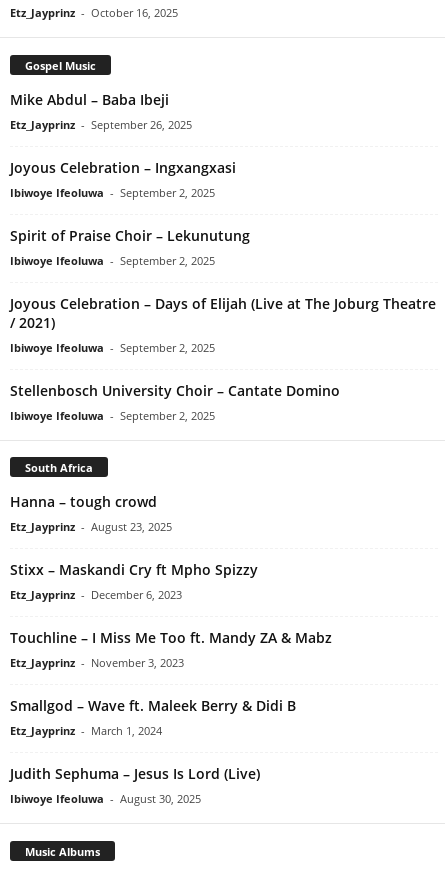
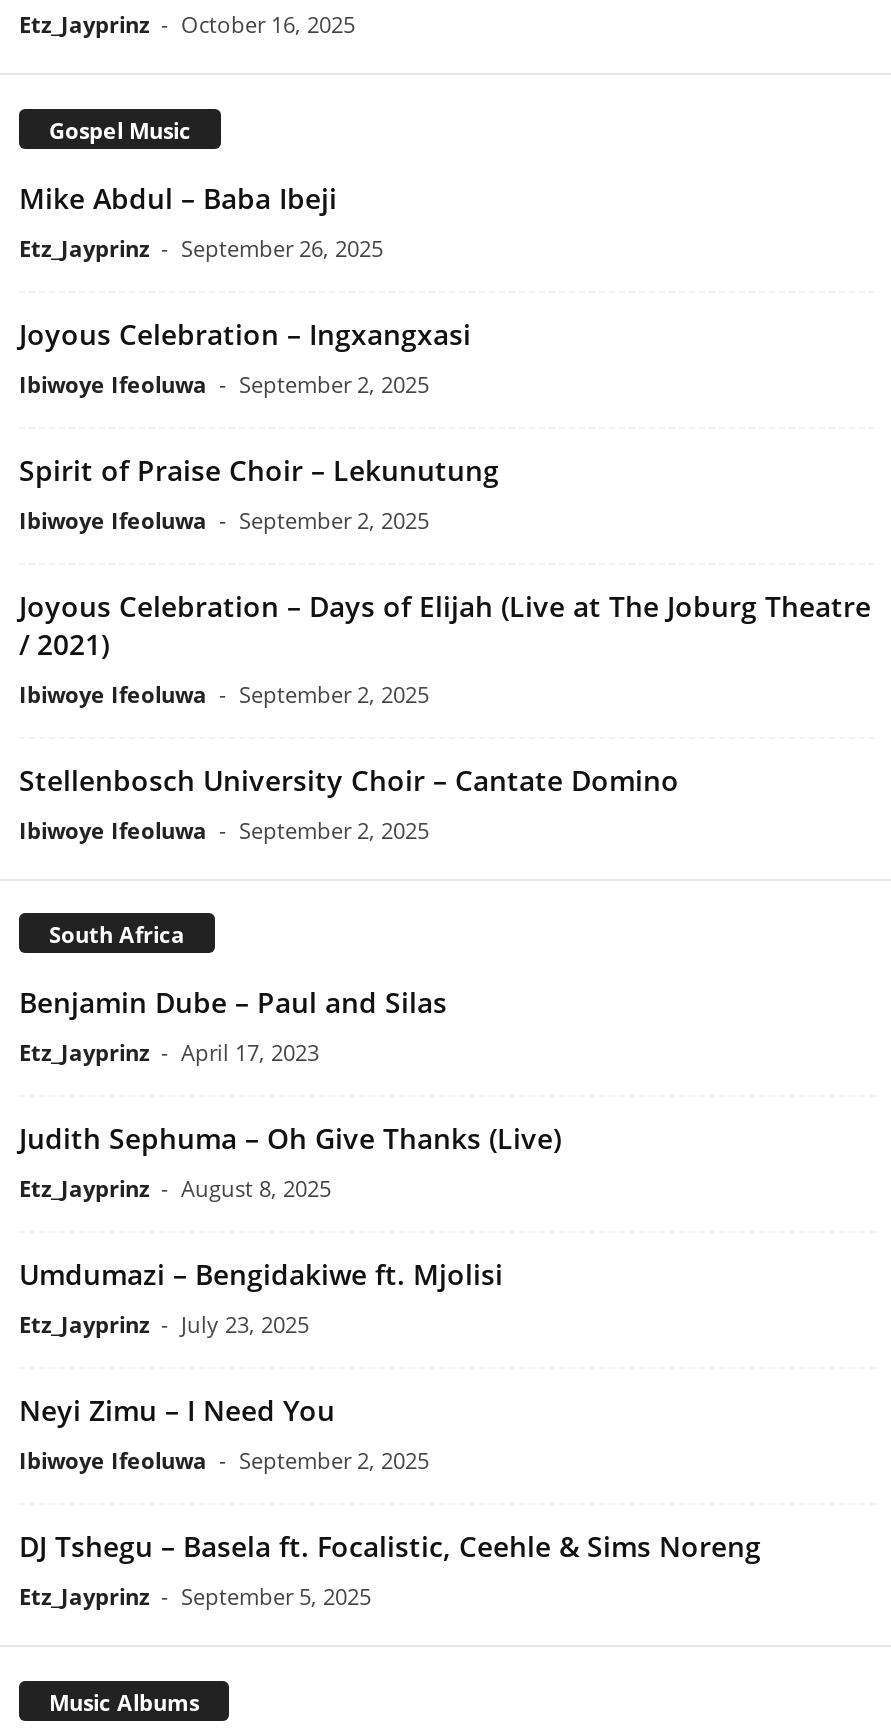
[10,492,172,534] Hanna – tough crowd | Etz_Jayprinz - August 23, 2025 -> [19,984,447,1068] Benjamin Dube – Paul and Silas | Etz_Jayprinz - April 17, 2023
[10,560,258,602] Stixx – Maskandi Cry ft Mpho Spizzy | Etz_Jayprinz - December 6, 2023 -> [19,1120,561,1204] Judith Sephuma – Oh Give Thanks (Live) | Etz_Jayprinz - August 8, 2025
[10,628,332,670] Touchline – I Miss Me Too ft. Mandy ZA & Mabz | Etz_Jayprinz - November 3, 2023 -> [19,1256,503,1340] Umdumazi – Bengidakiwe ft. Mjolisi | Etz_Jayprinz - July 23, 2025
[10,696,296,738] Smallgod – Wave ft. Maleek Berry & Didi B | Etz_Jayprinz - March 1, 2024 -> [19,1392,429,1476] Neyi Zimu – I Need You | Ibiwoye Ifeoluwa - September 2, 2025
[10,764,260,806] Judith Sephuma – Jesus Is Lord (Live) | Ibiwoye Ifeoluwa - August 30, 2025 -> [19,1528,761,1612] DJ Tshegu – Basela ft. Focalistic, Ceehle & Sims Noreng | Etz_Jayprinz - September 5, 2025

